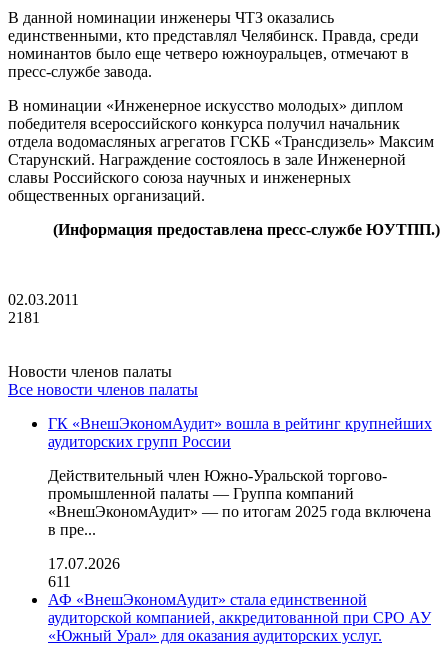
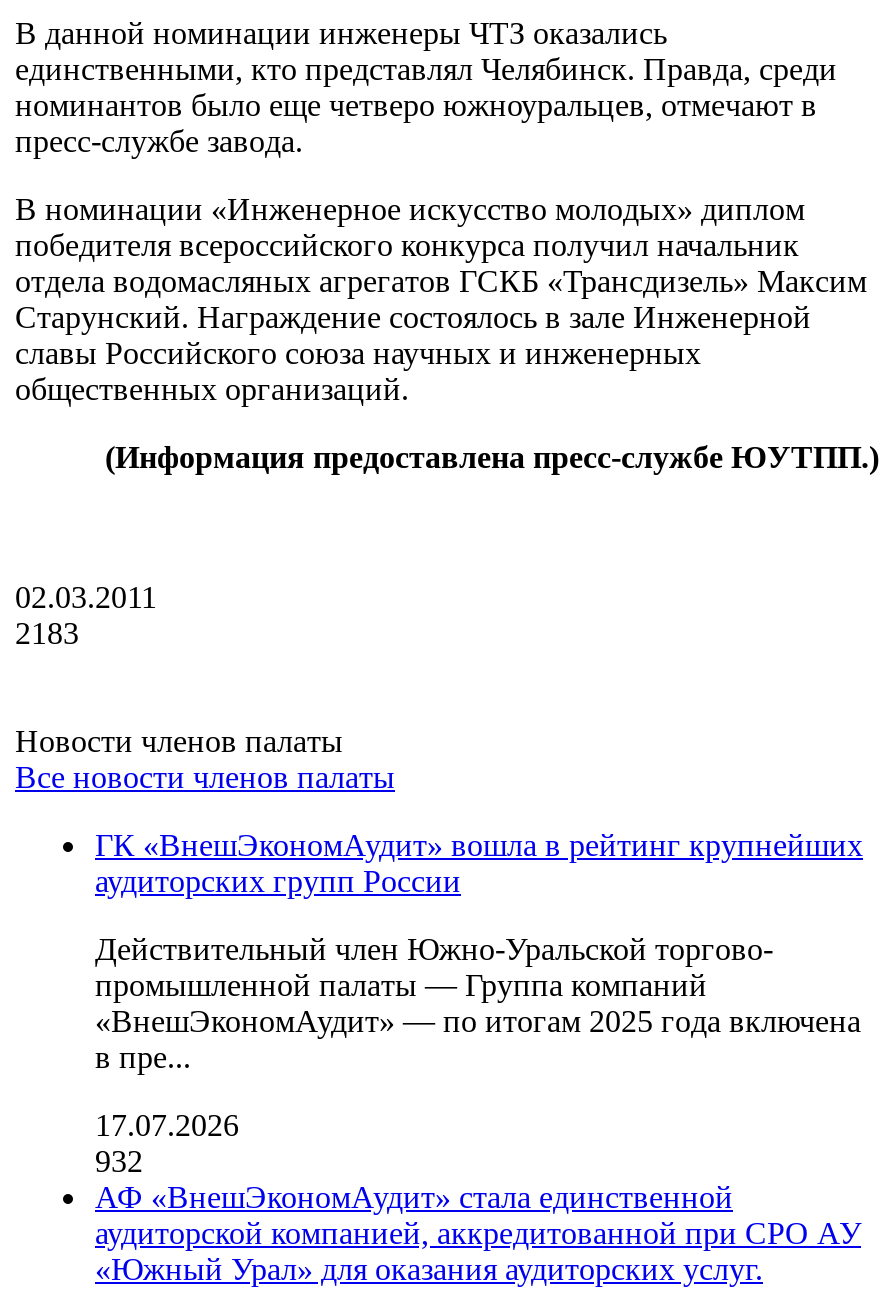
[8,309,40,326] 2181 -> [15,616,79,650] 2183
[48,573,71,590] 611 -> [95,1144,143,1178] 932

